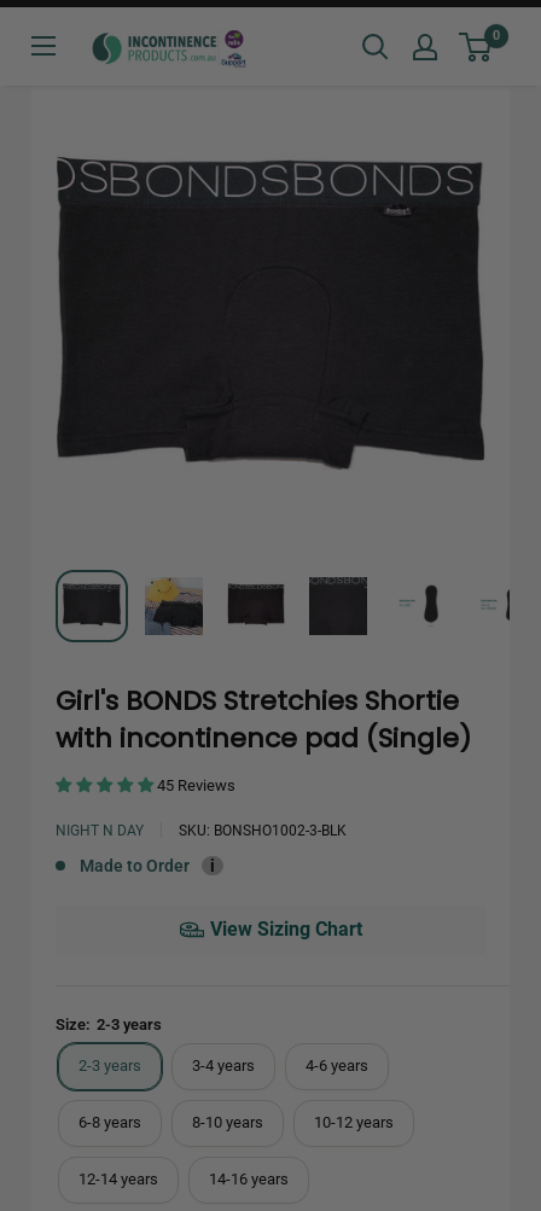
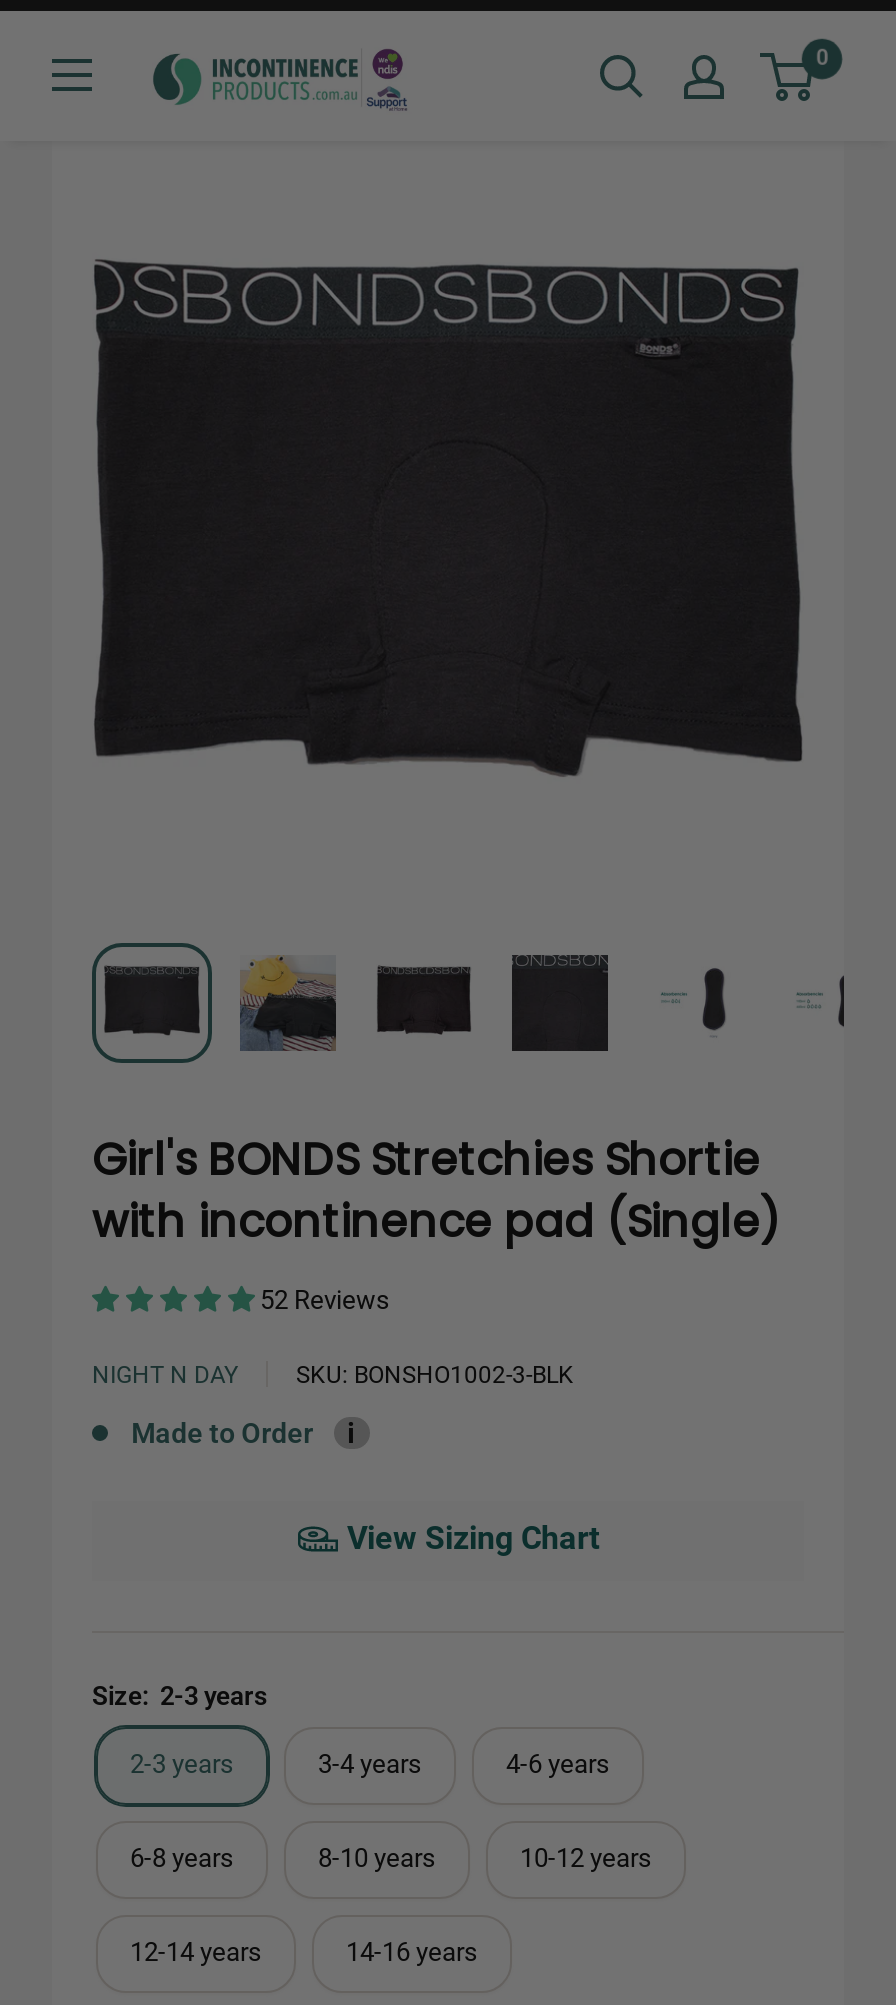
[157,776,235,794] 45 Reviews -> [260,1285,390,1315] 52 Reviews

